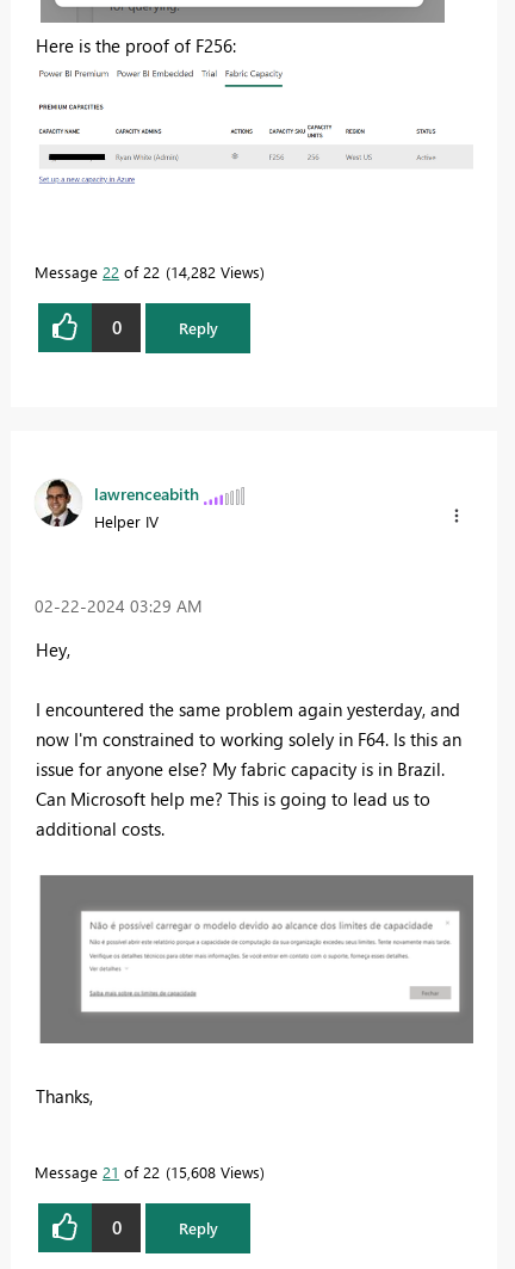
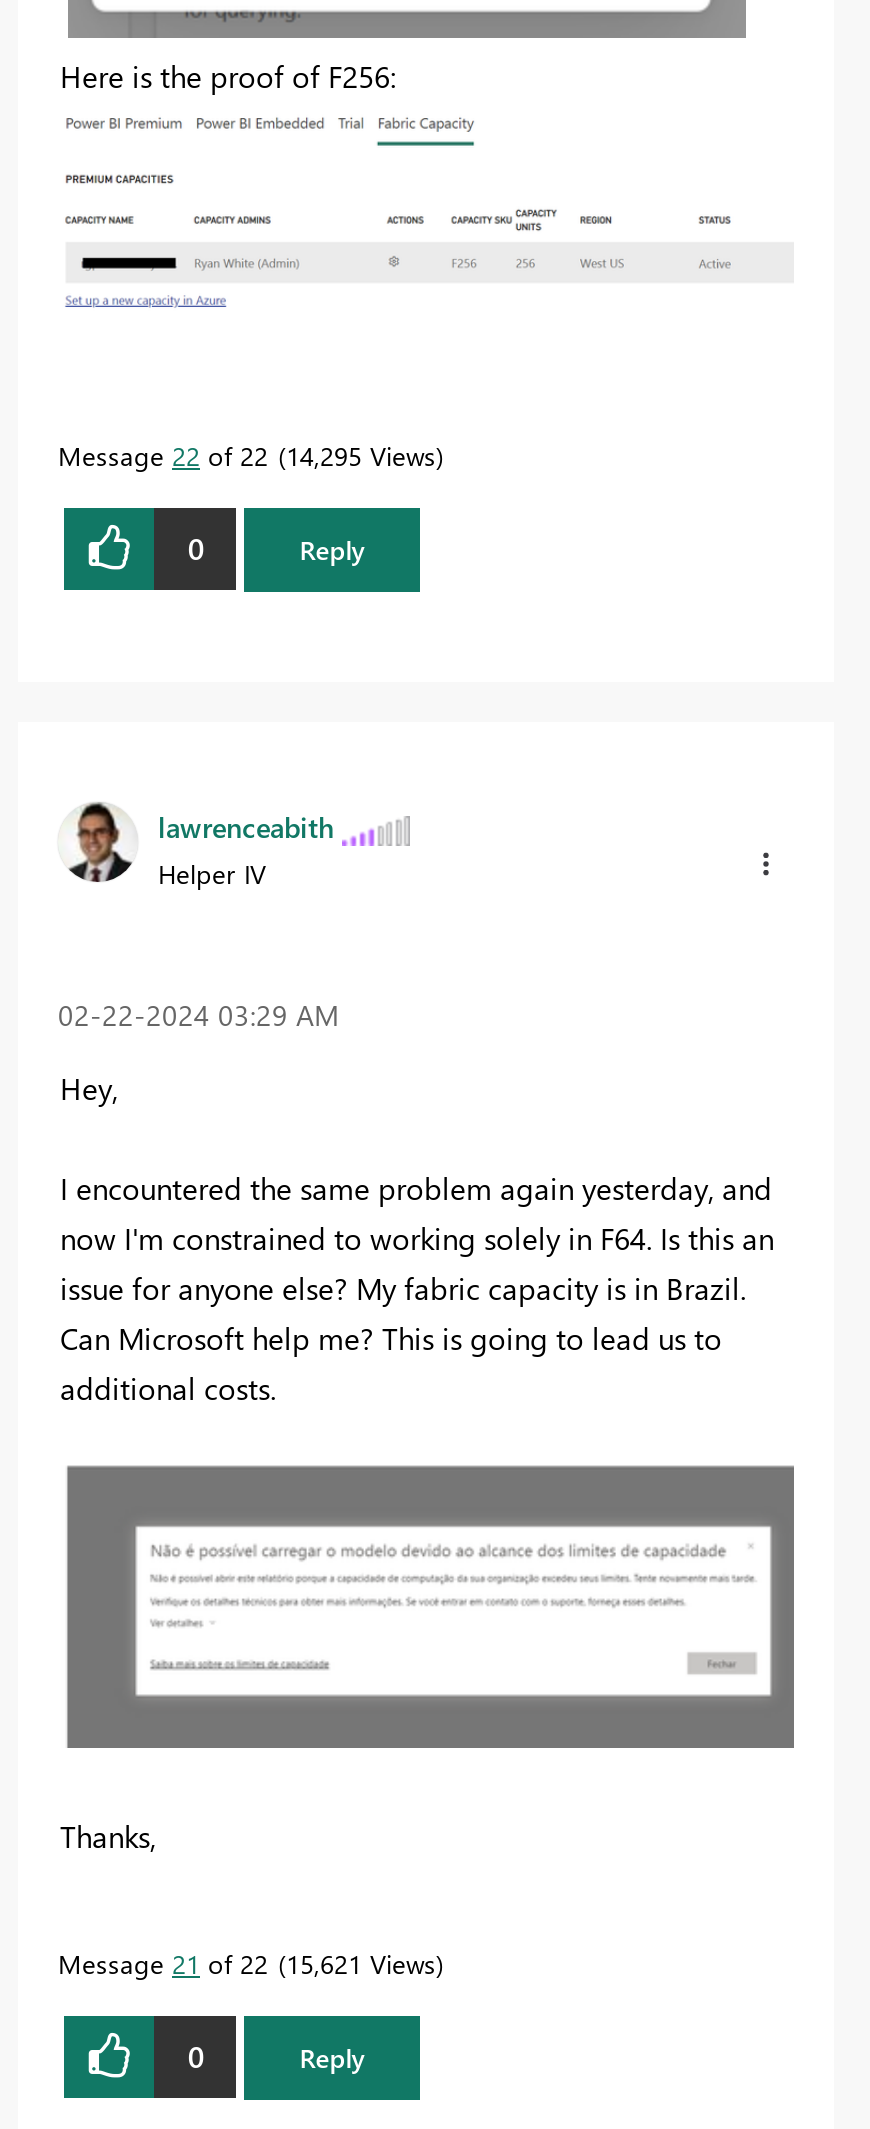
[35,261,260,281] Message 22 of 22 14,282 Views -> [58,438,436,472] Message 22 of 22 14,295 Views
[35,1161,260,1182] Message 21 of 22 15,608 Views -> [58,1946,436,1980] Message 21 of 22 15,621 Views

